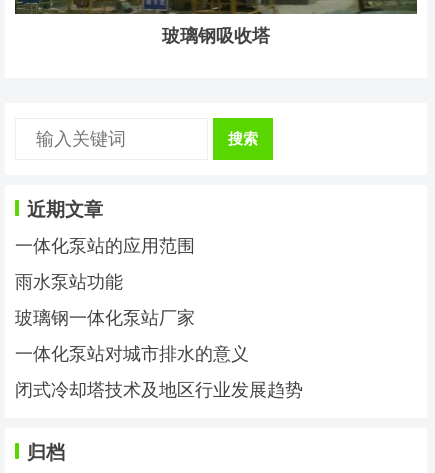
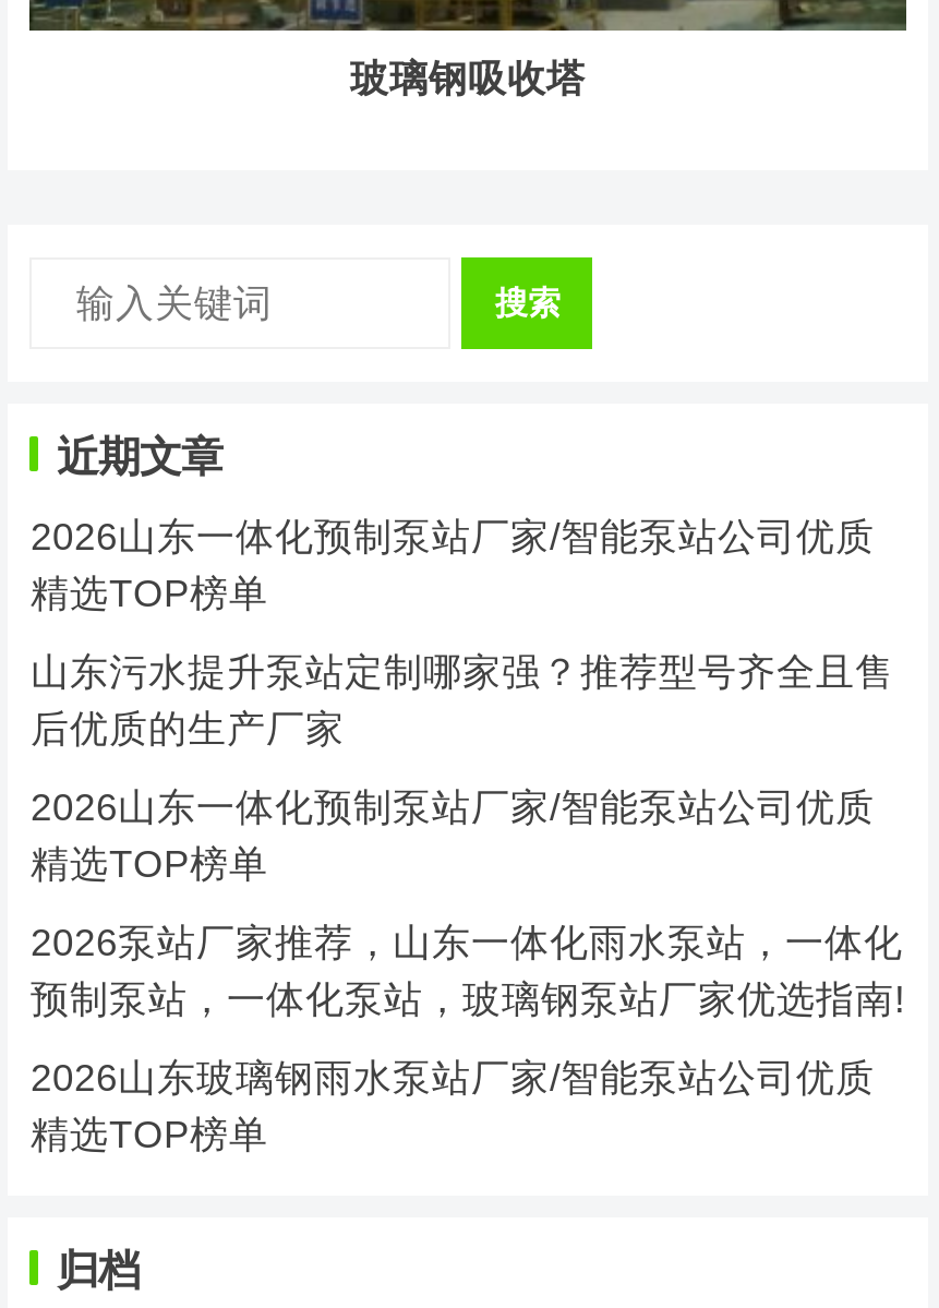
[15,236,195,256] 一体化泵站的应用范围 -> [30,514,874,615] 2026山东一体化预制泵站厂家/智能泵站公司优质 | 精选TOP榜单
[15,272,123,292] 雨水泵站功能 -> [30,650,894,750] 山东污水提升泵站定制哪家强？推荐型号齐全且售 | 后优质的生产厂家
[15,308,195,328] 玻璃钢一体化泵站厂家 -> [30,785,874,885] 2026山东一体化预制泵站厂家/智能泵站公司优质 | 精选TOP榜单
[15,344,249,364] 一体化泵站对城市排水的意义 -> [30,920,905,1021] 2026泵站厂家推荐，山东一体化雨水泵站，一体化 | 预制泵站，一体化泵站，玻璃钢泵站厂家优选指南!
[15,380,303,400] 闭式冷却塔技术及地区行业发展趋势 -> [30,1056,874,1156] 2026山东玻璃钢雨水泵站厂家/智能泵站公司优质 | 精选TOP榜单

